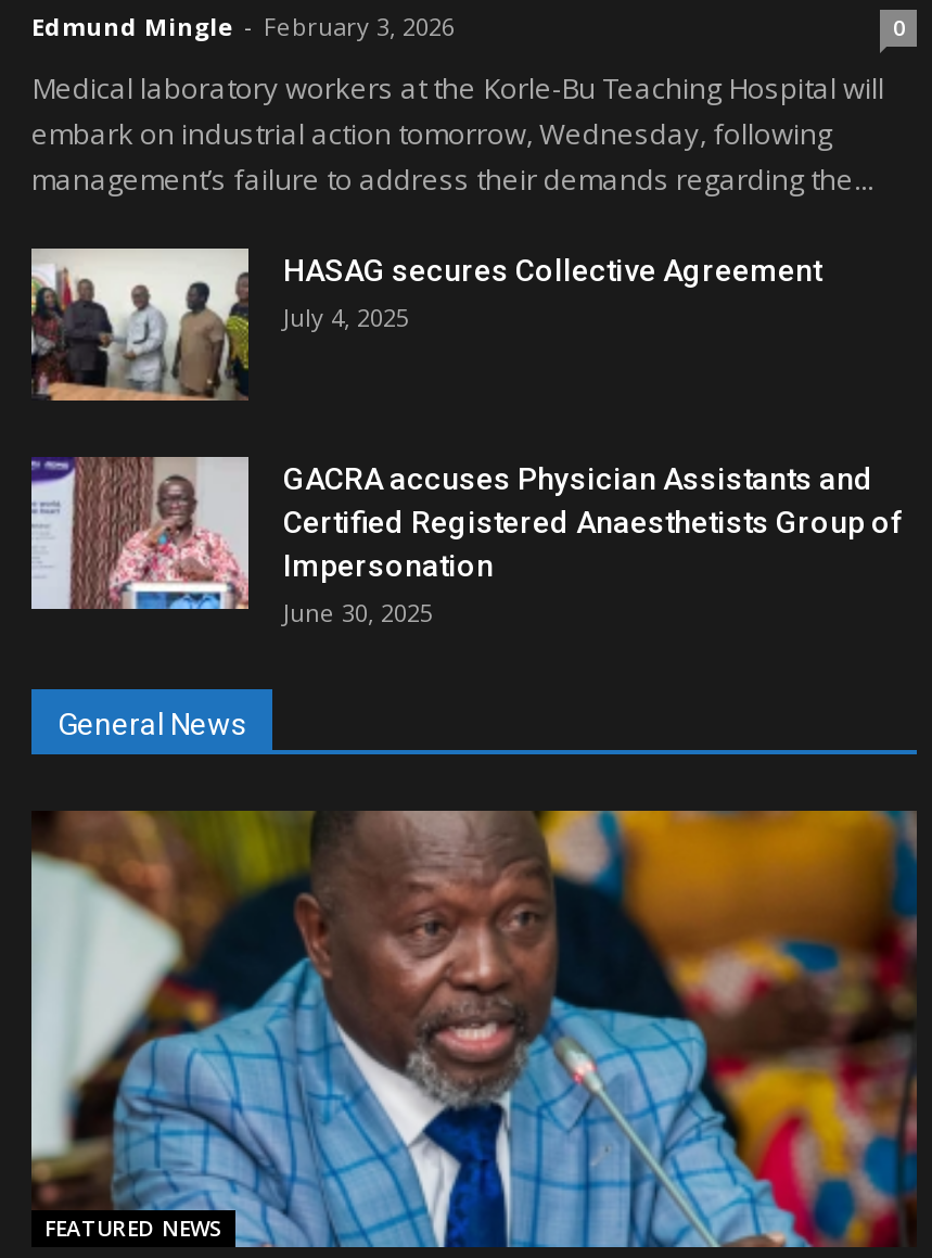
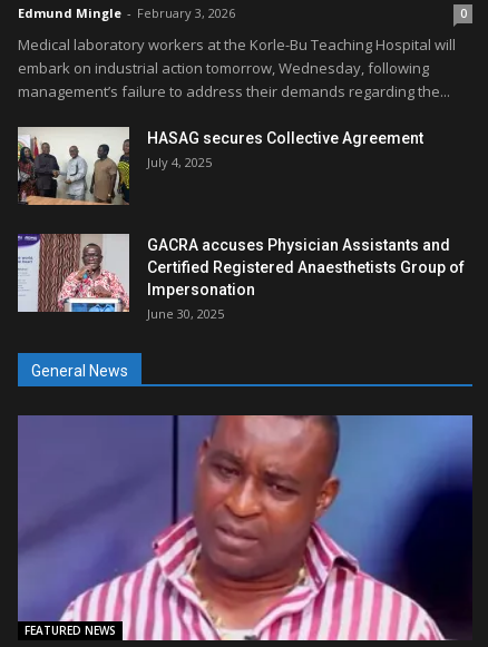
[29,810,919,1248] [image] -> [17,414,474,641] [image]

